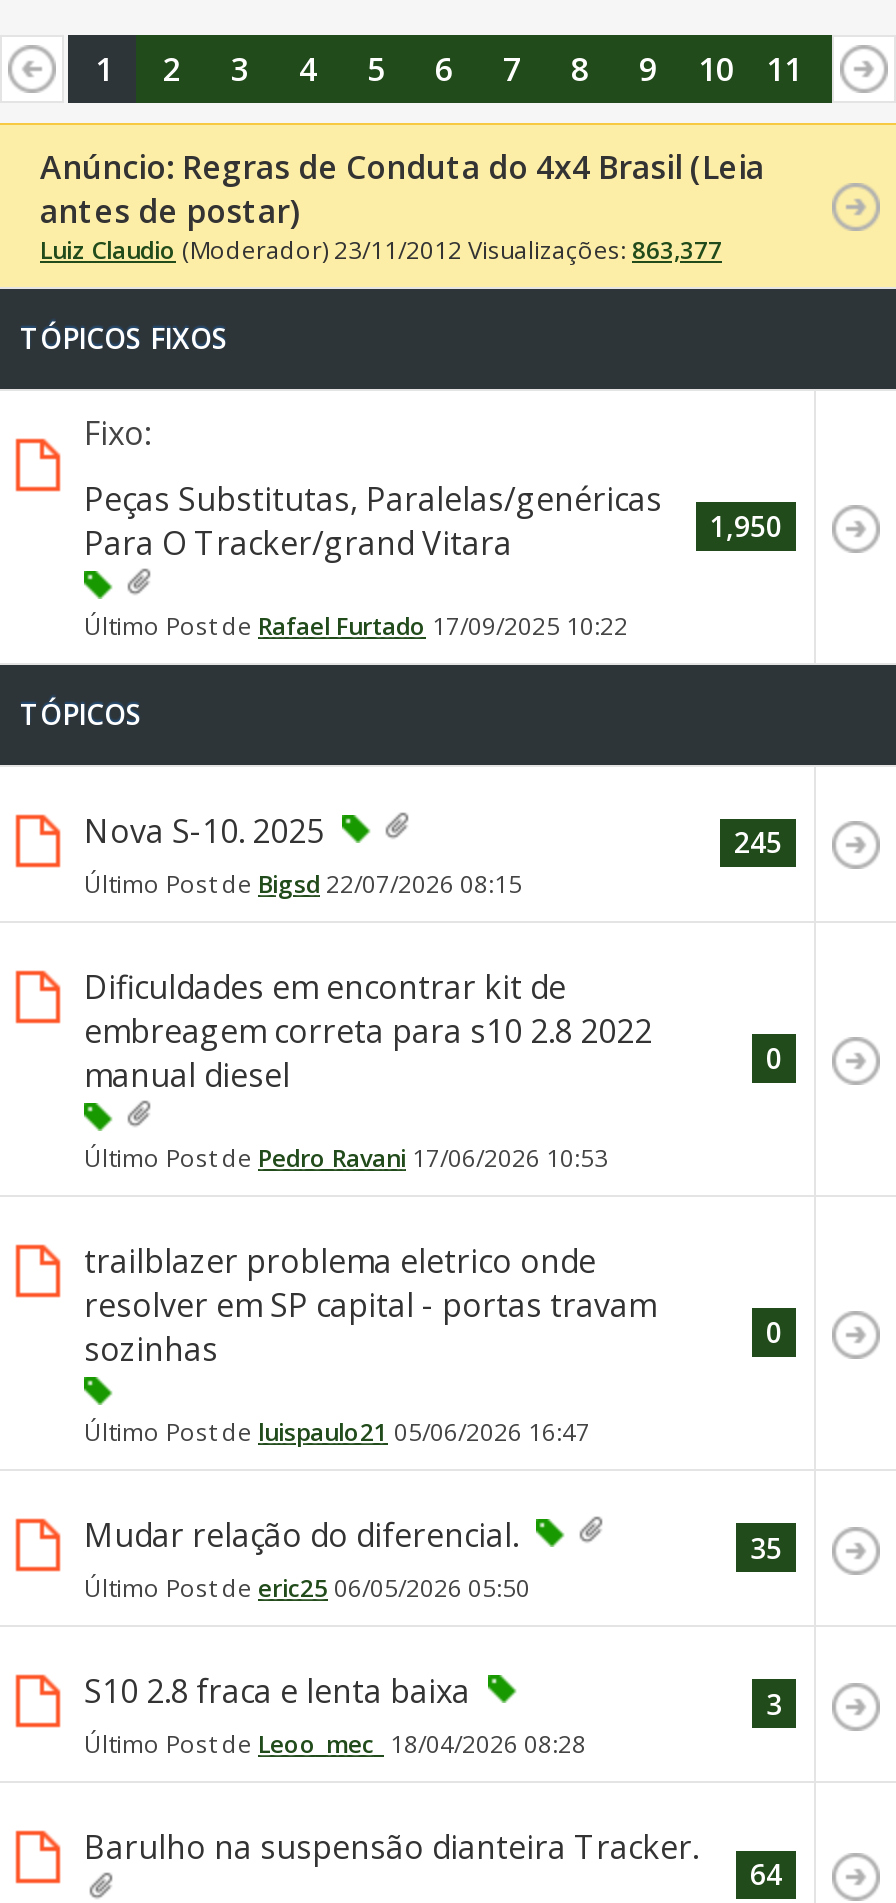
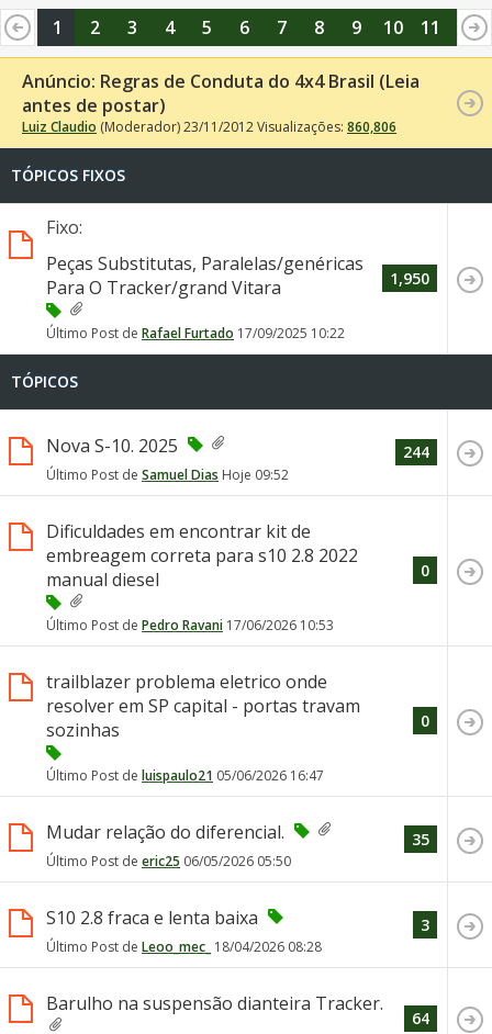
[40,233,722,267] Luiz Claudio (Moderador) 23/11/2012 Visualizações: 863,377 -> [22,117,396,136] Luiz Claudio (Moderador) 23/11/2012 Visualizações: 860,806
[734,824,782,862] 245 -> [403,442,429,463] 244
[84,867,522,901] Último Post de Bigsd 22/07/2026 08:15 -> [46,465,289,484] Último Post de Samuel Dias Hoje 09:52

